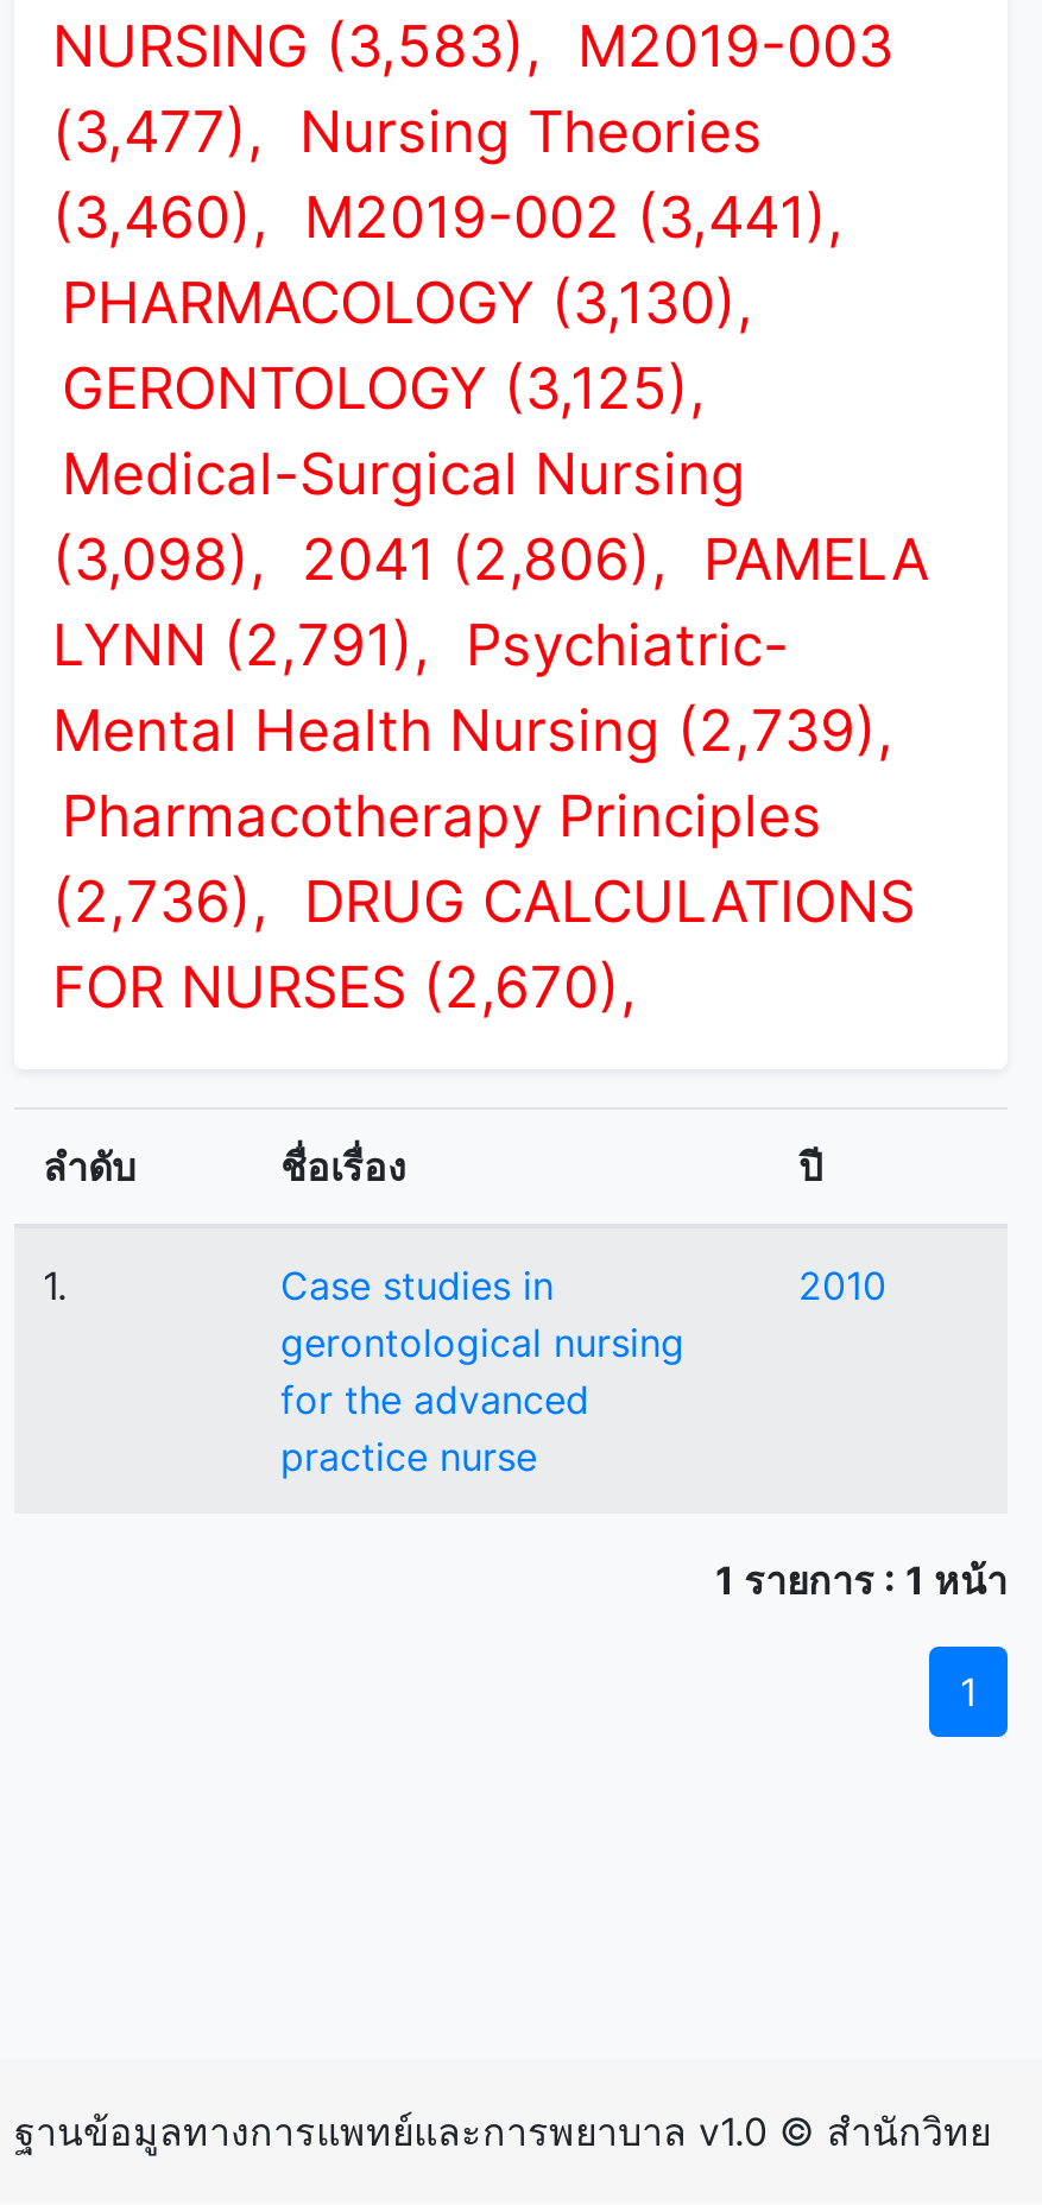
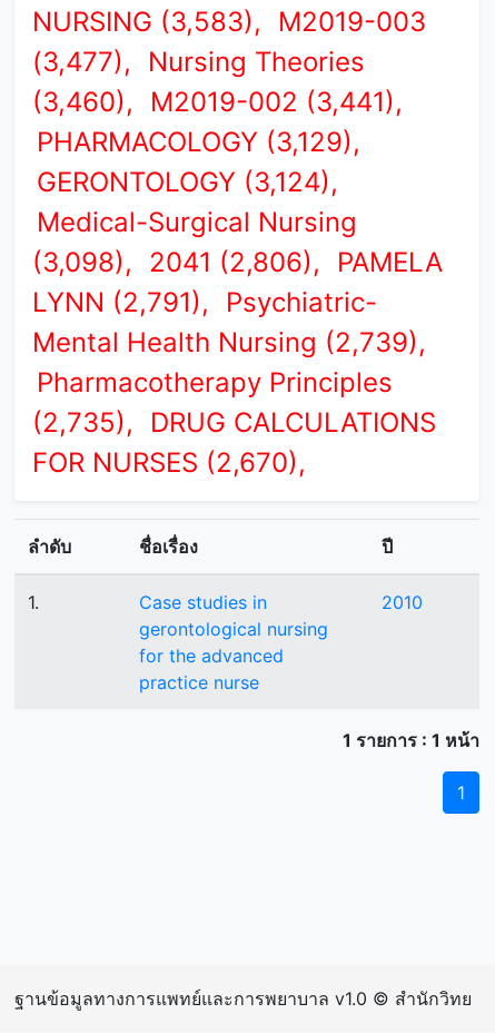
[62,268,753,337] PHARMACOLOGY (3,130), -> [37,126,360,158] PHARMACOLOGY (3,129),
[62,354,706,423] GERONTOLOGY (3,125), -> [37,166,338,198] GERONTOLOGY (3,124),
[52,867,915,936] (2,736), DRUG CALCULATIONS -> [32,406,436,439] (2,735), DRUG CALCULATIONS

